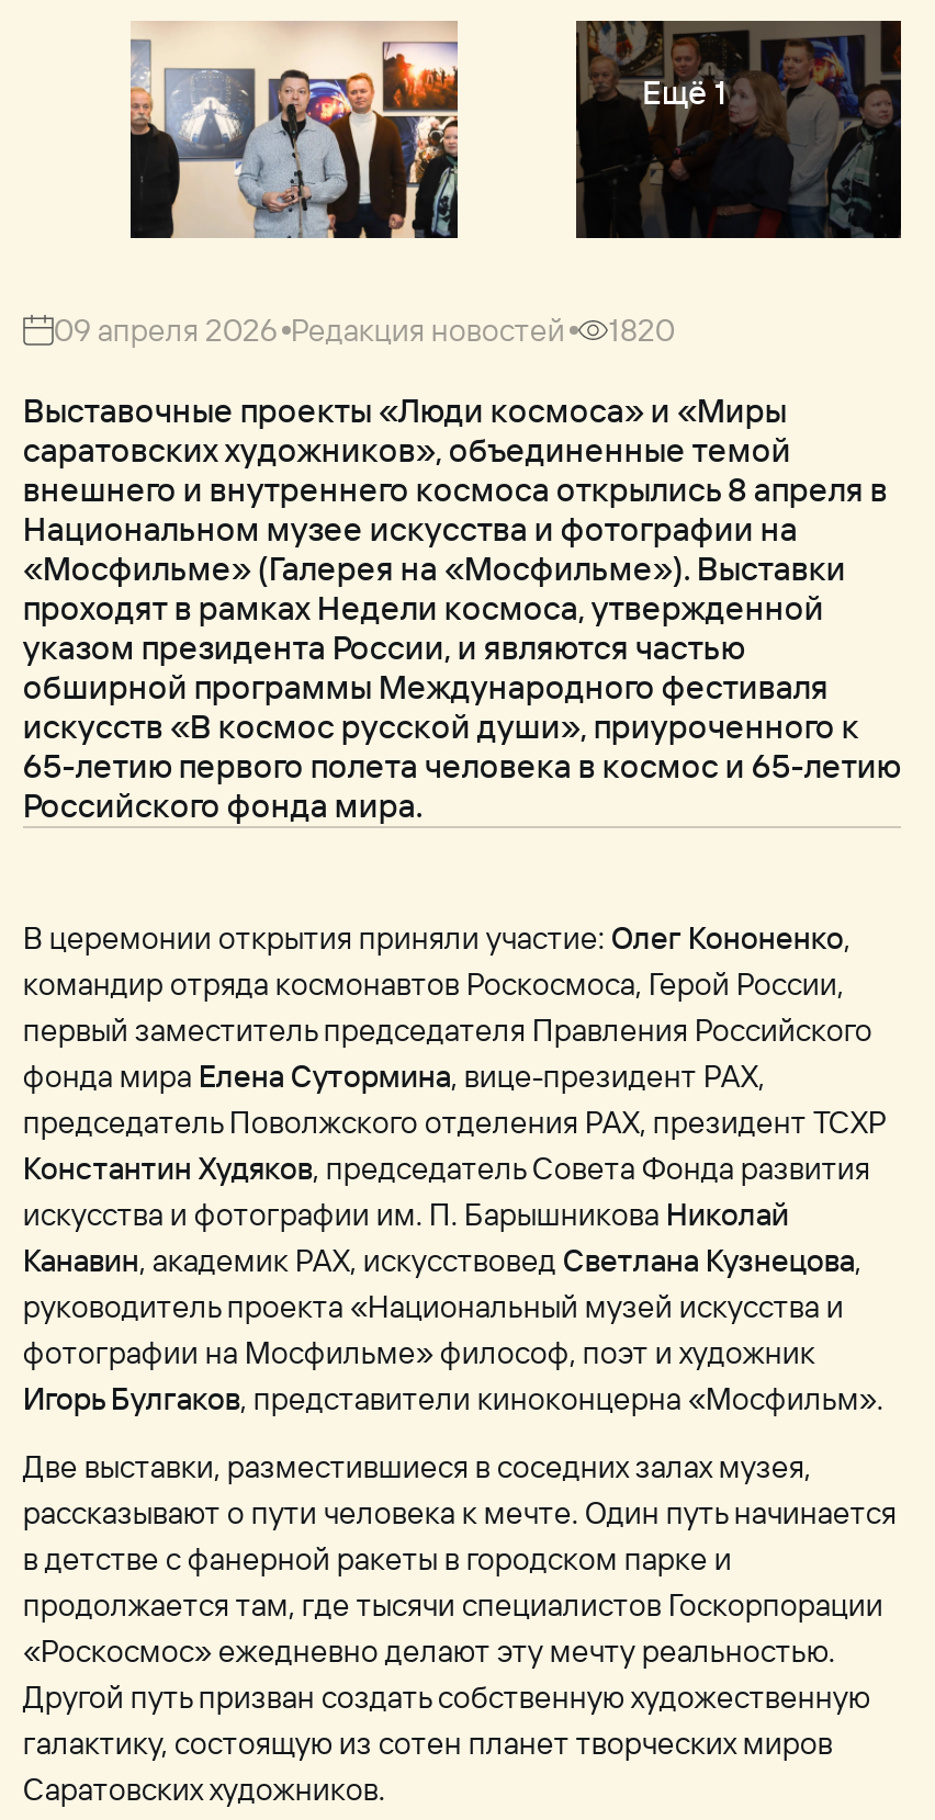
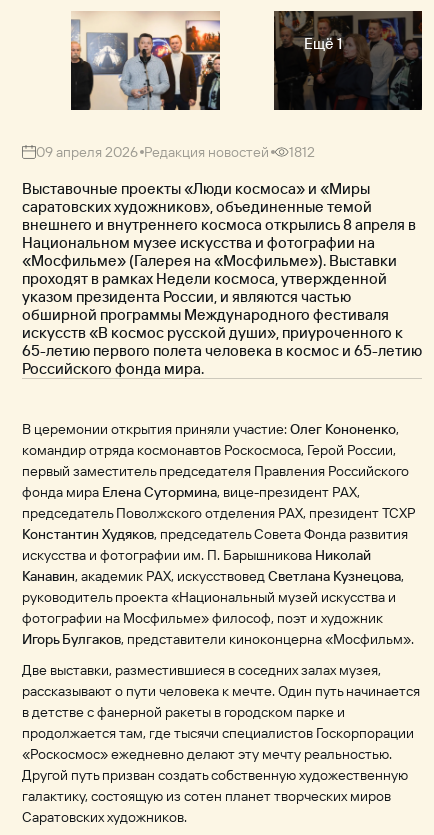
[54,310,675,350] 09 апреля 2026 Редакция новостей 1820 -> [36,143,315,161] 09 апреля 2026 Редакция новостей 1812

